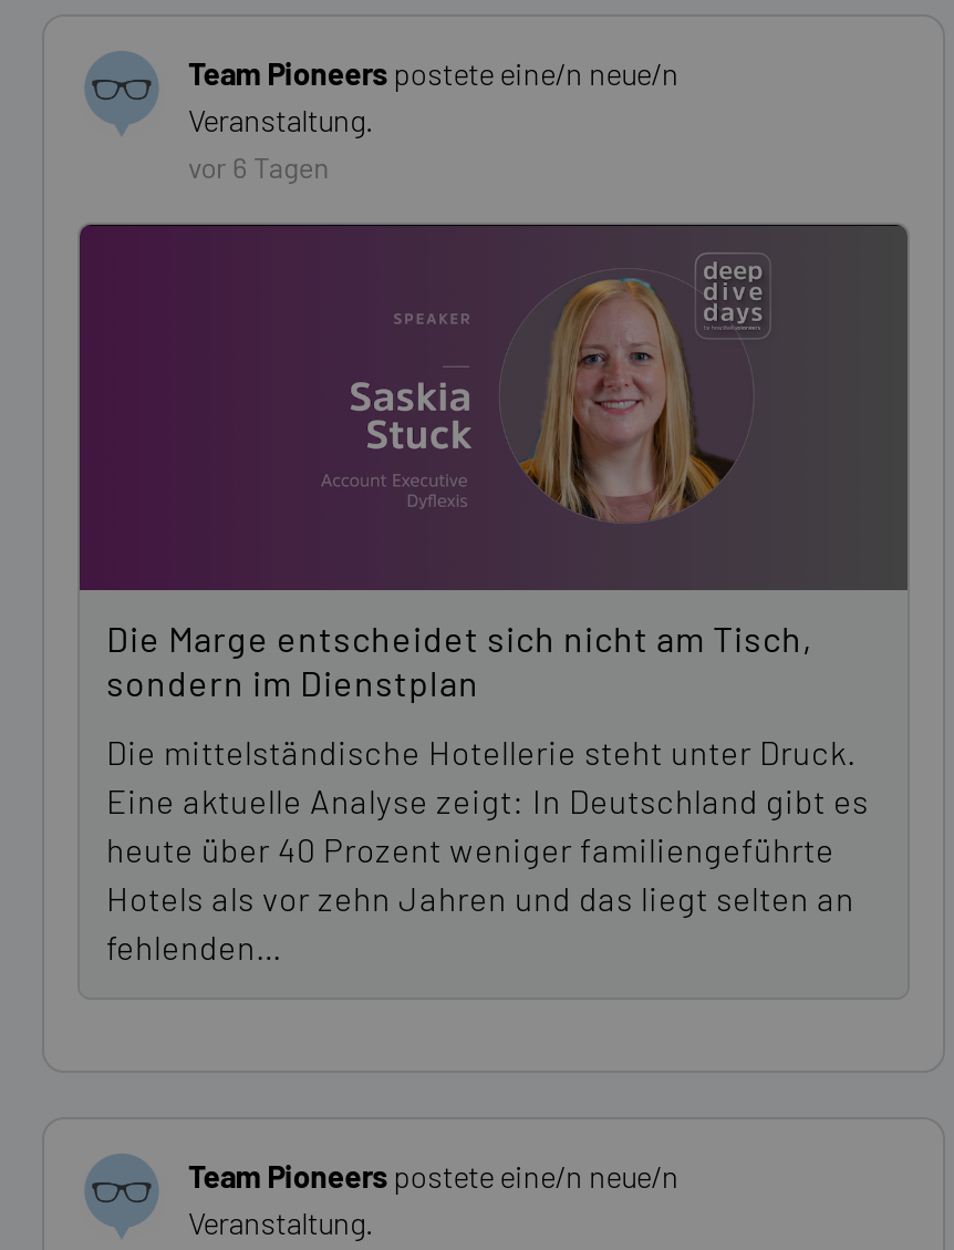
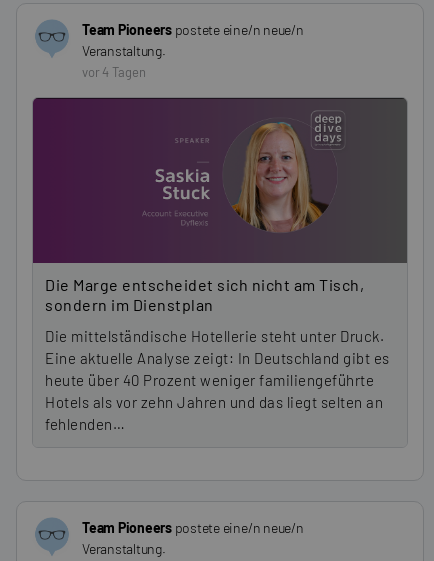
[188,149,328,185] vor 6 Tagen -> [82,64,145,80] vor 4 Tagen

